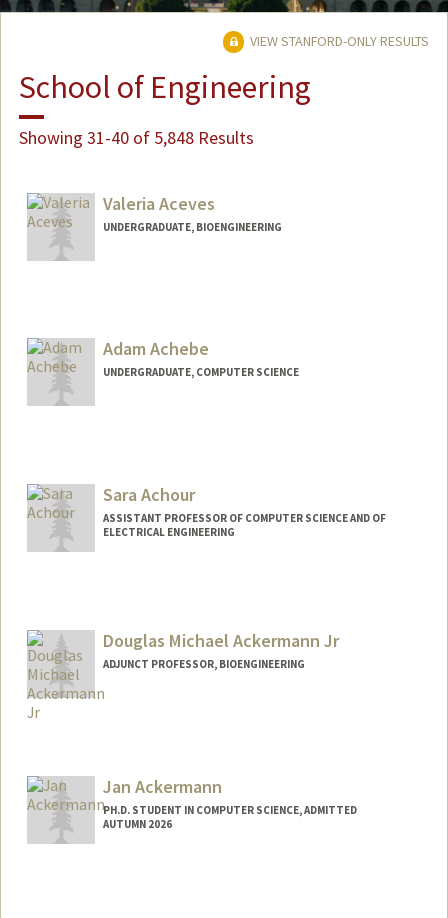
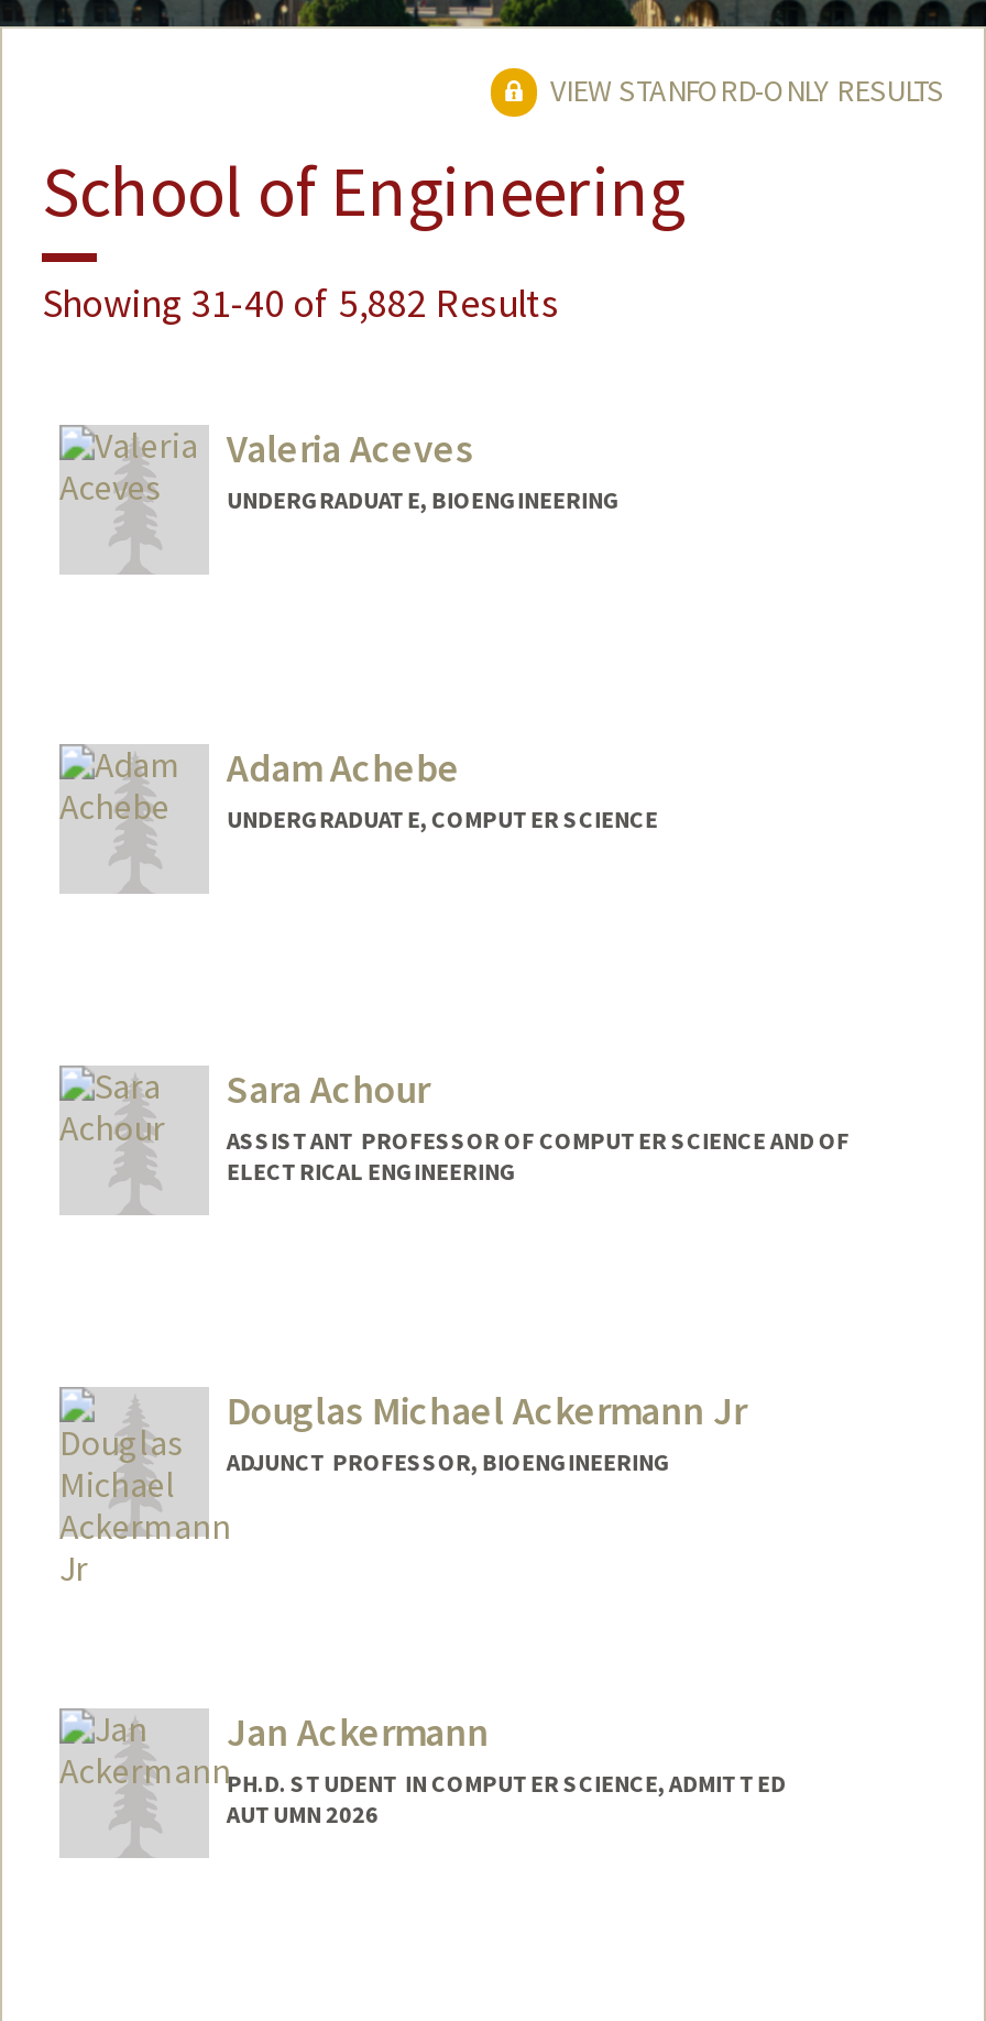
[19,126,254,149] Showing 31-40 of 5,848 Results -> [42,277,559,327] Showing 31-40 of 5,882 Results

